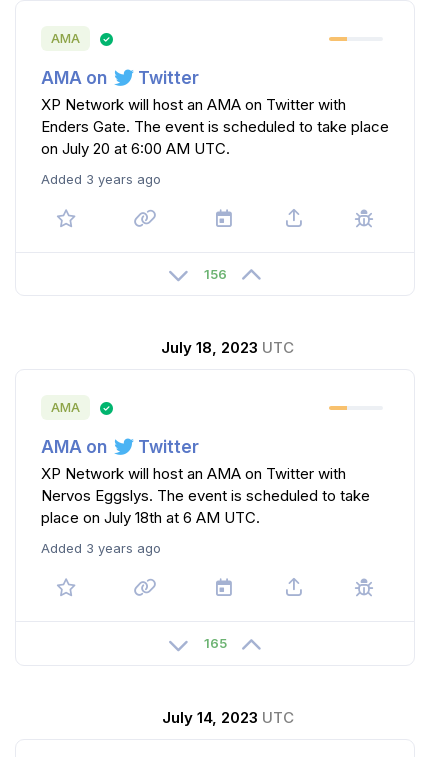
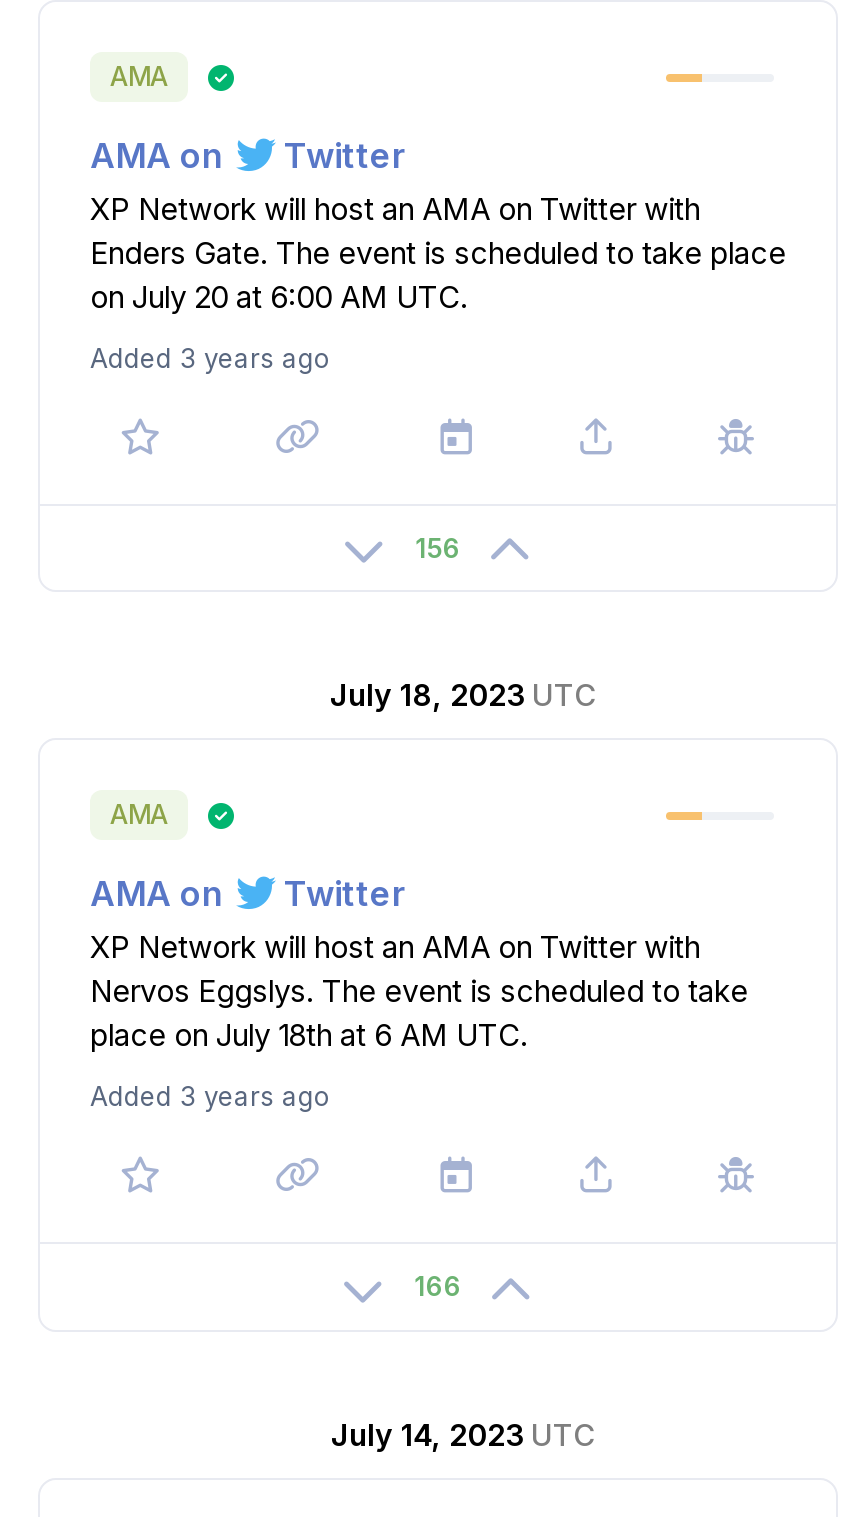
[203,635,226,651] 165 -> [414,1270,462,1302] 166

